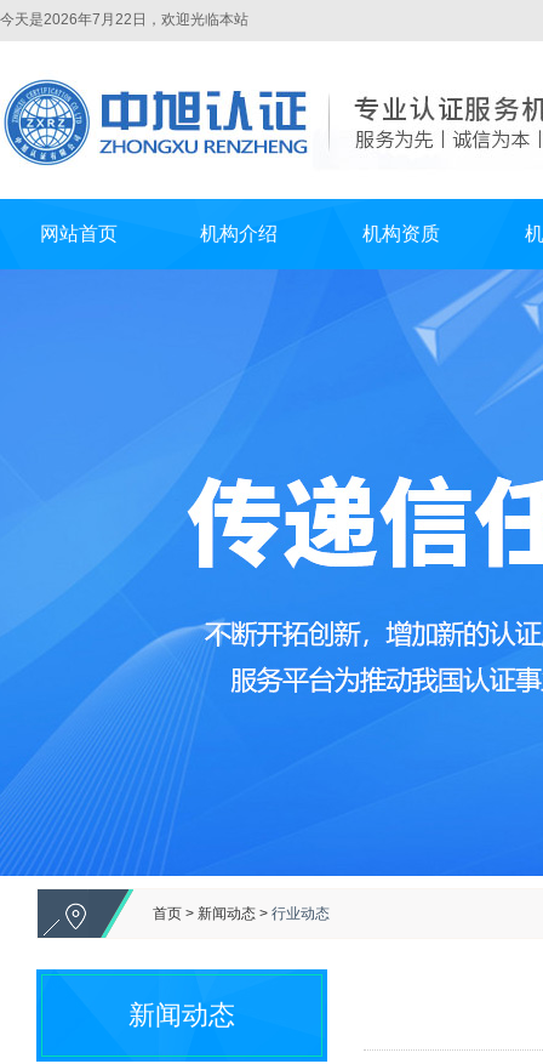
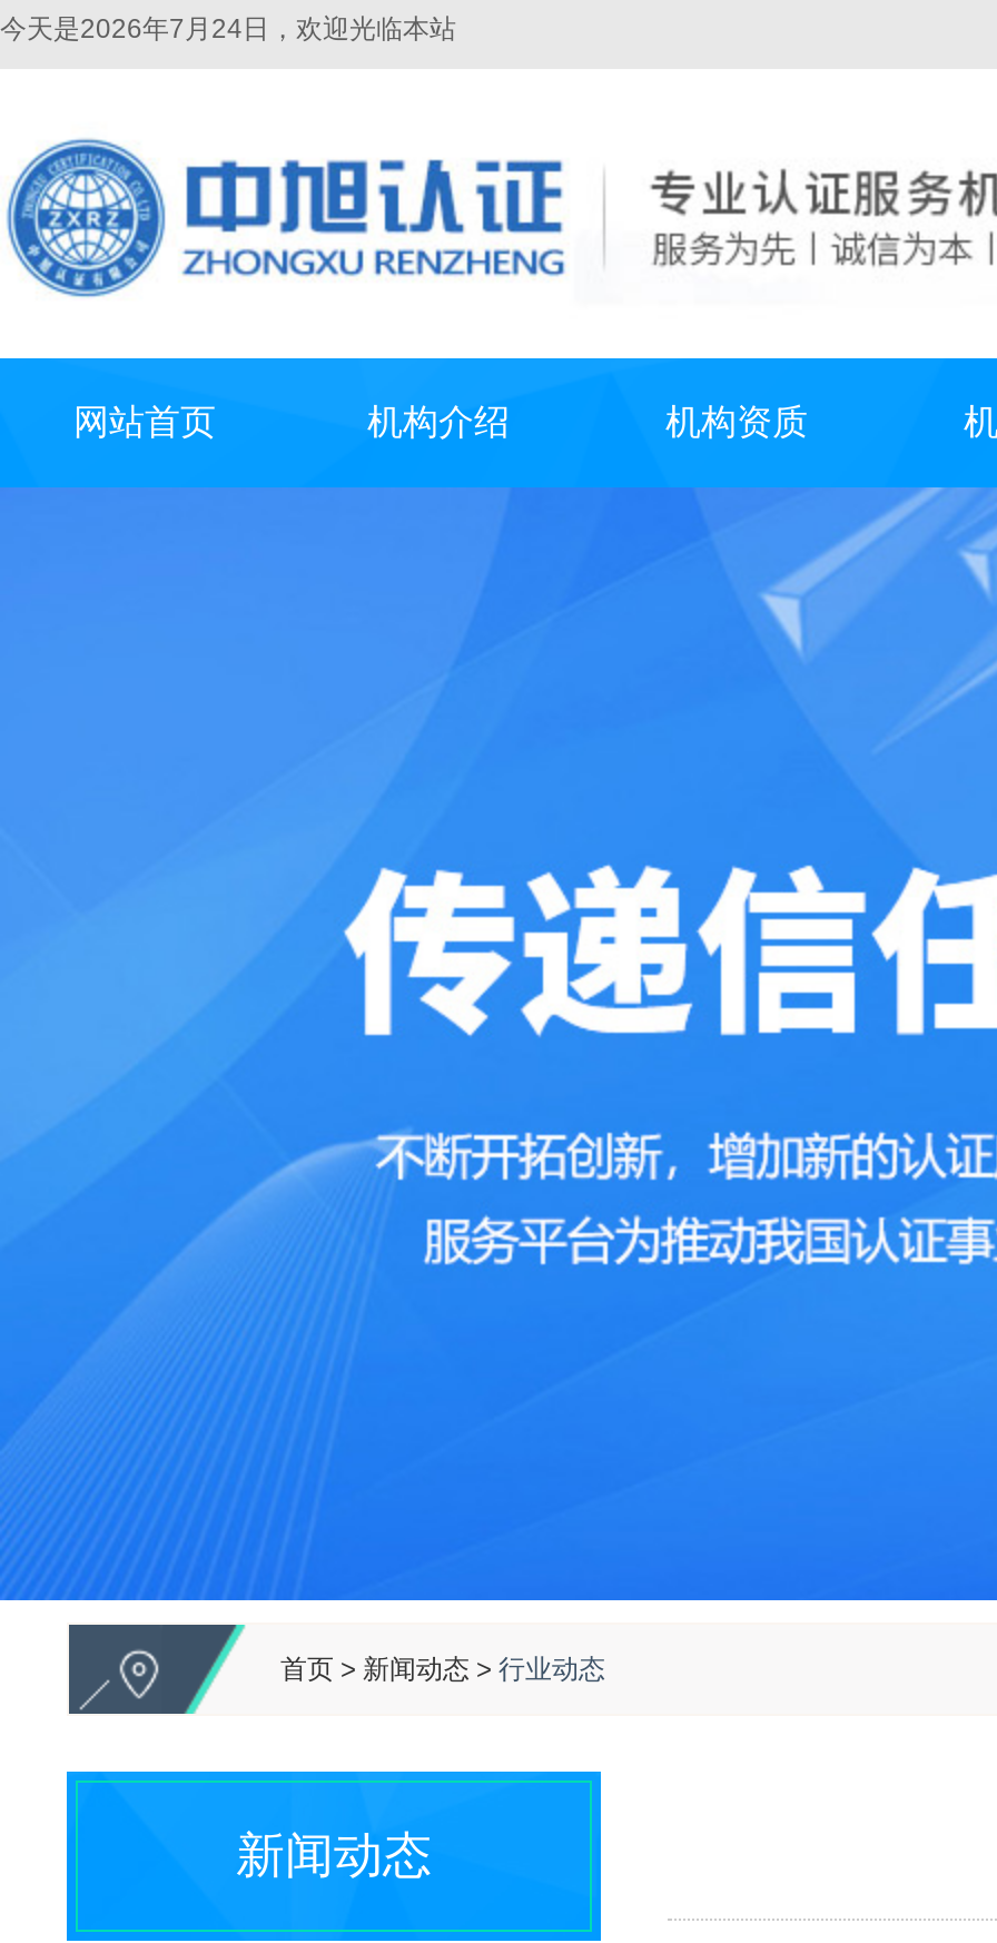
[0,11,248,28] 今天是2026年7月22日，欢迎光临本站 -> [0,13,456,45] 今天是2026年7月24日，欢迎光临本站

